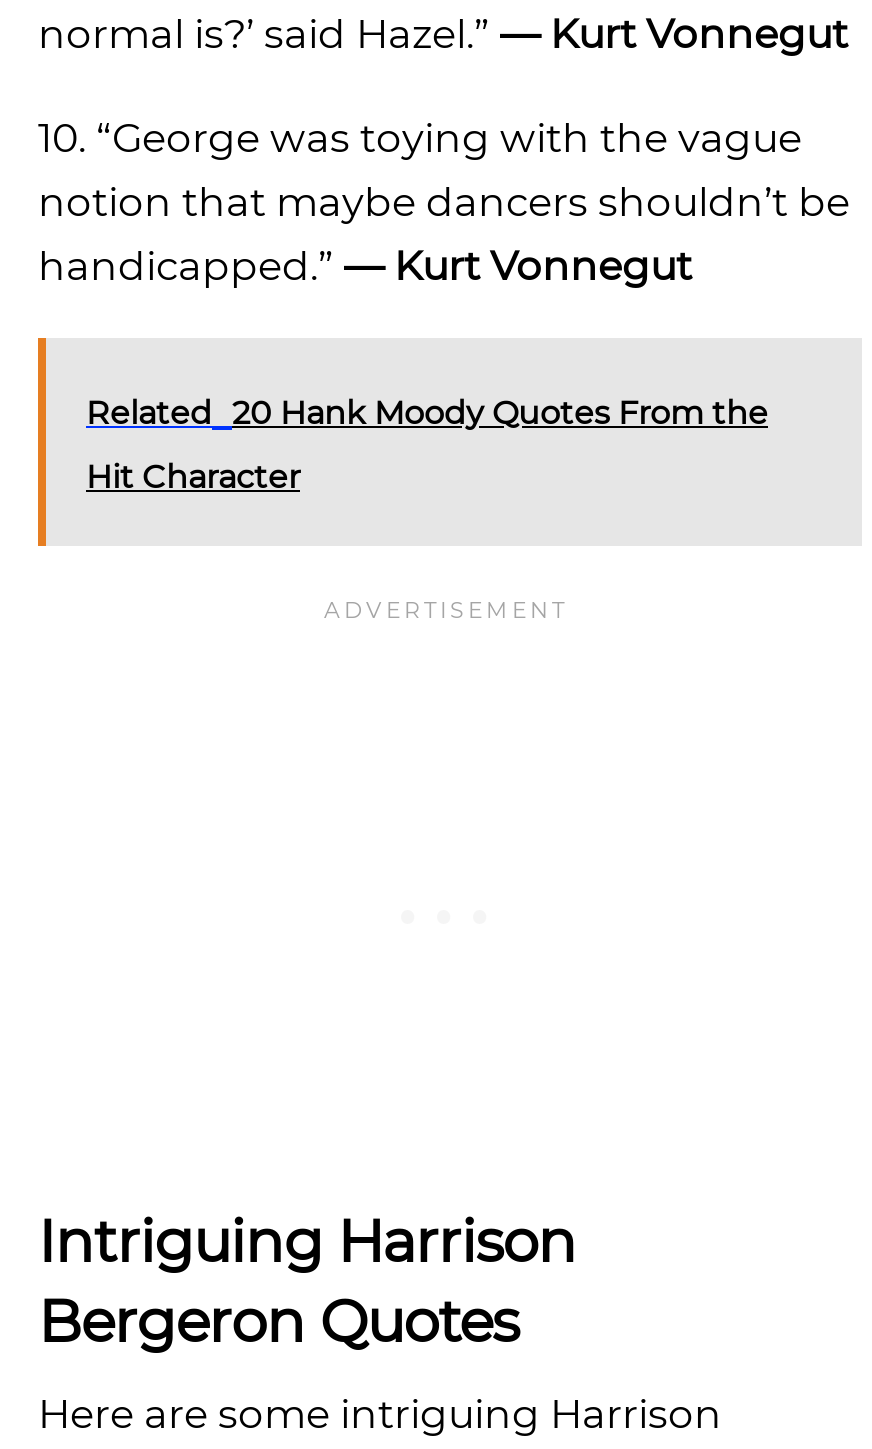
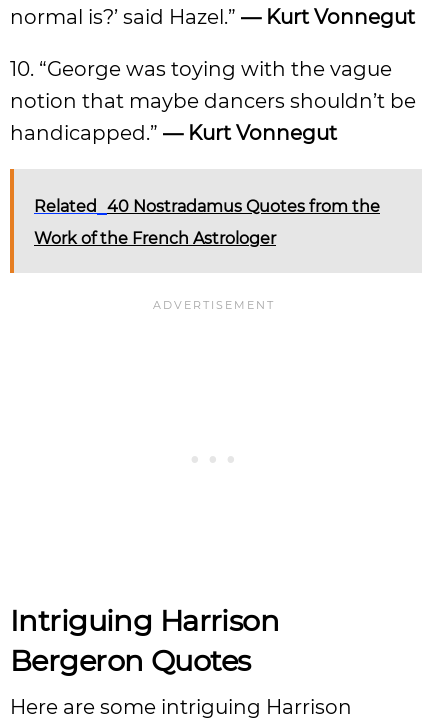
[86,394,768,432] Related 20 Hank Moody Quotes From the -> [34,197,380,216] Related 40 Nostradamus Quotes from the
[86,458,300,496] Hit Character -> [34,229,276,248] Work of the French Astrologer

